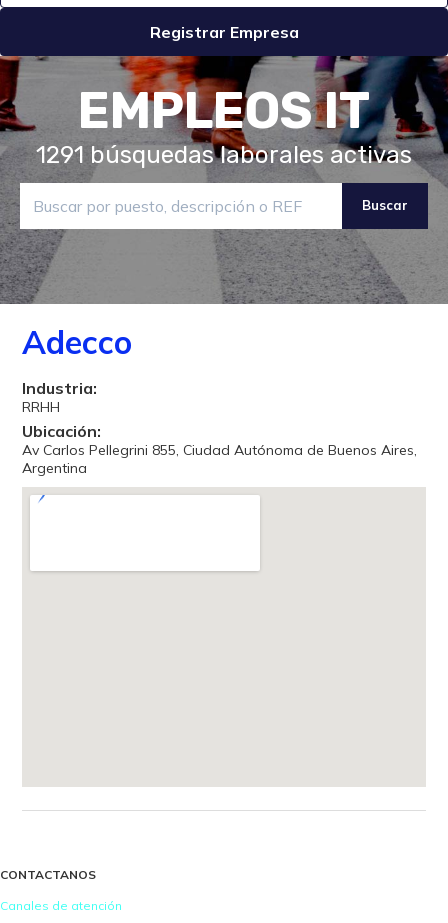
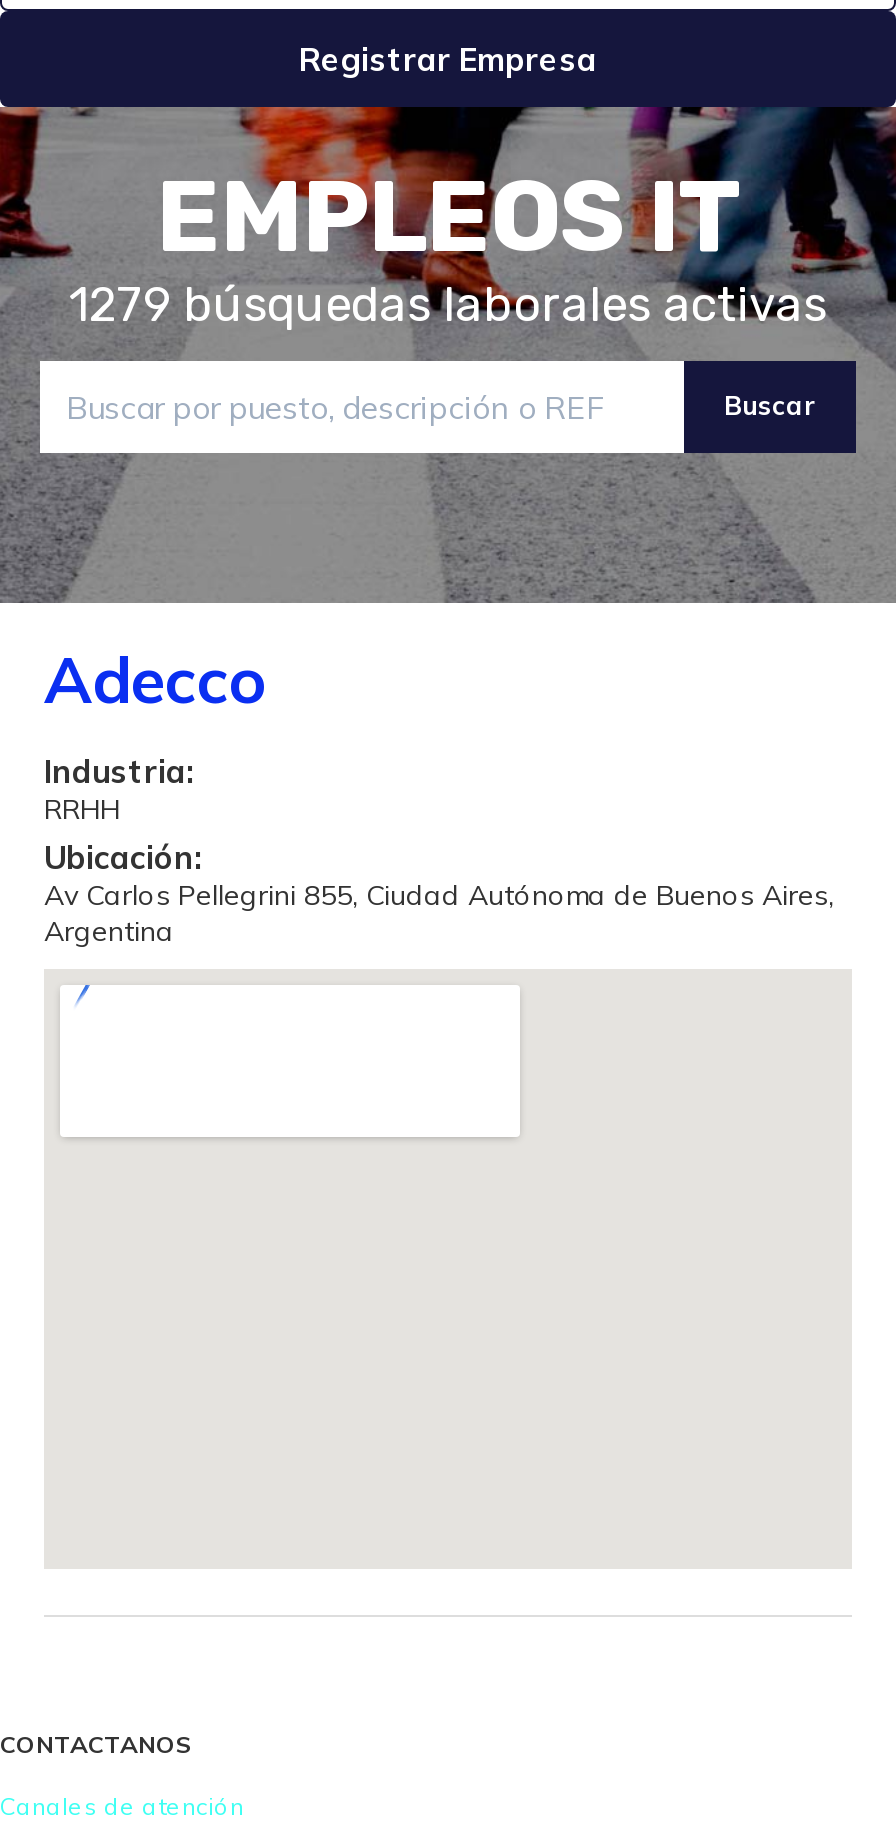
[36,141,412,169] 1291 búsquedas laborales activas -> [69,277,827,333] 1279 búsquedas laborales activas

